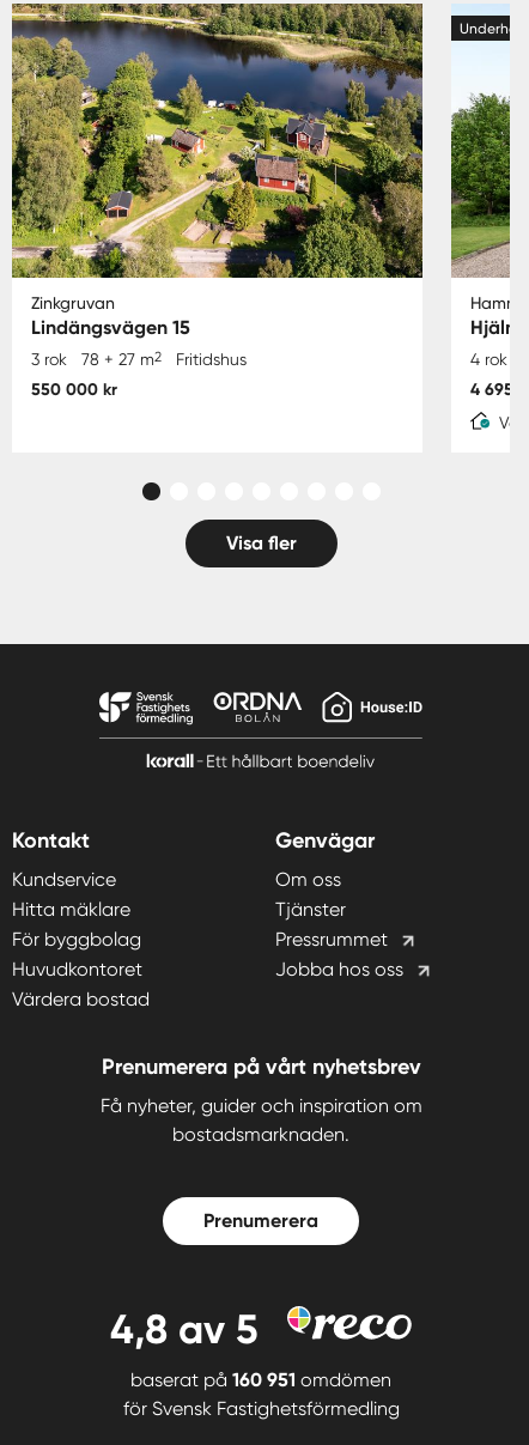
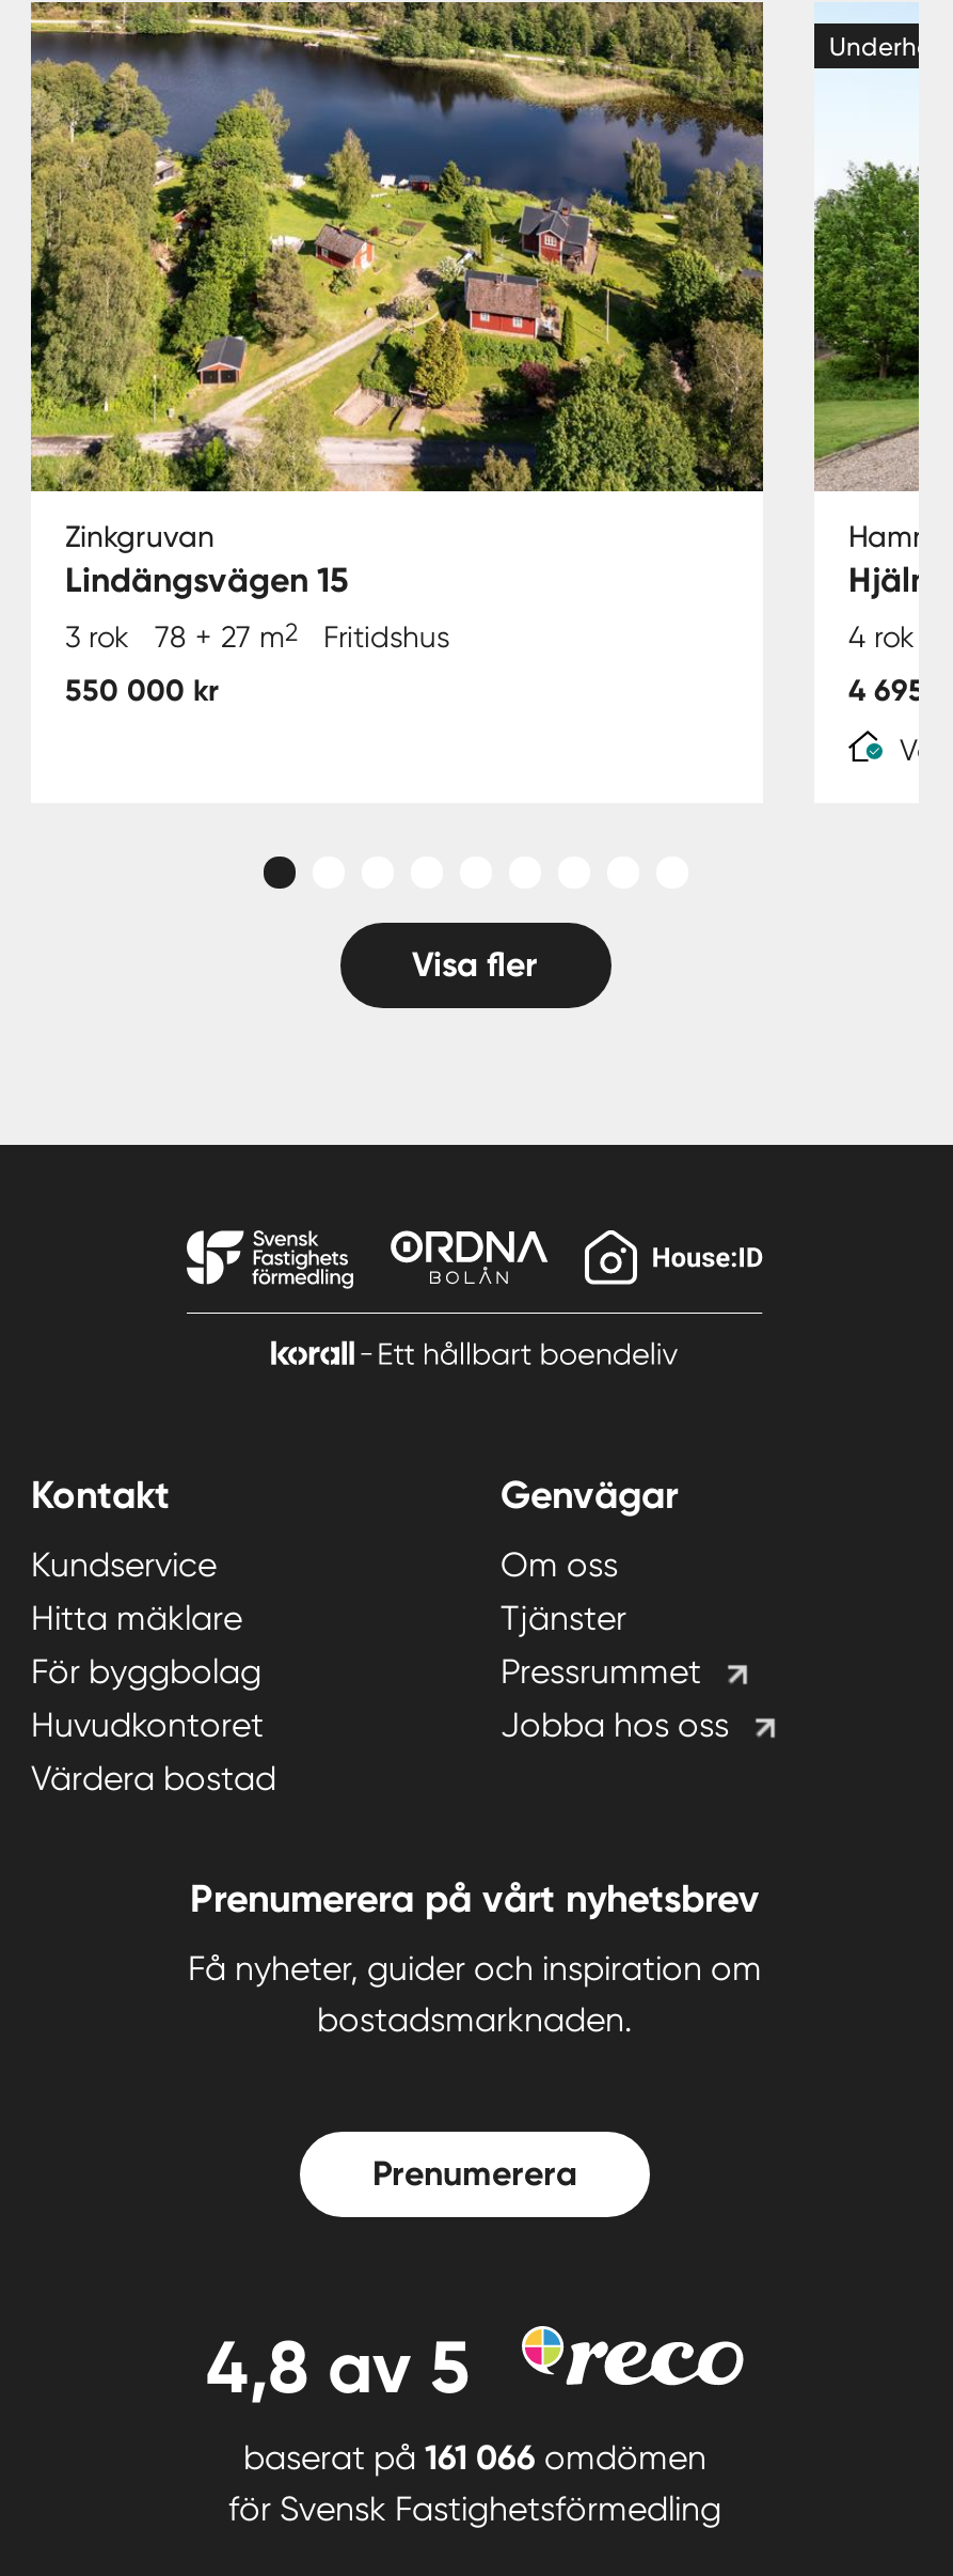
[130,1369,391,1391] baserat på 160 951 omdömen -> [243,2438,706,2478] baserat på 161 066 omdömen

